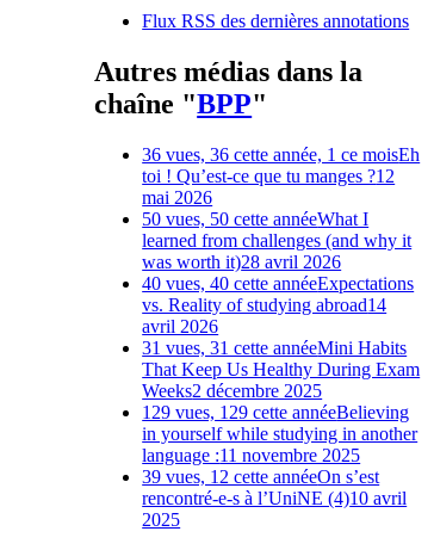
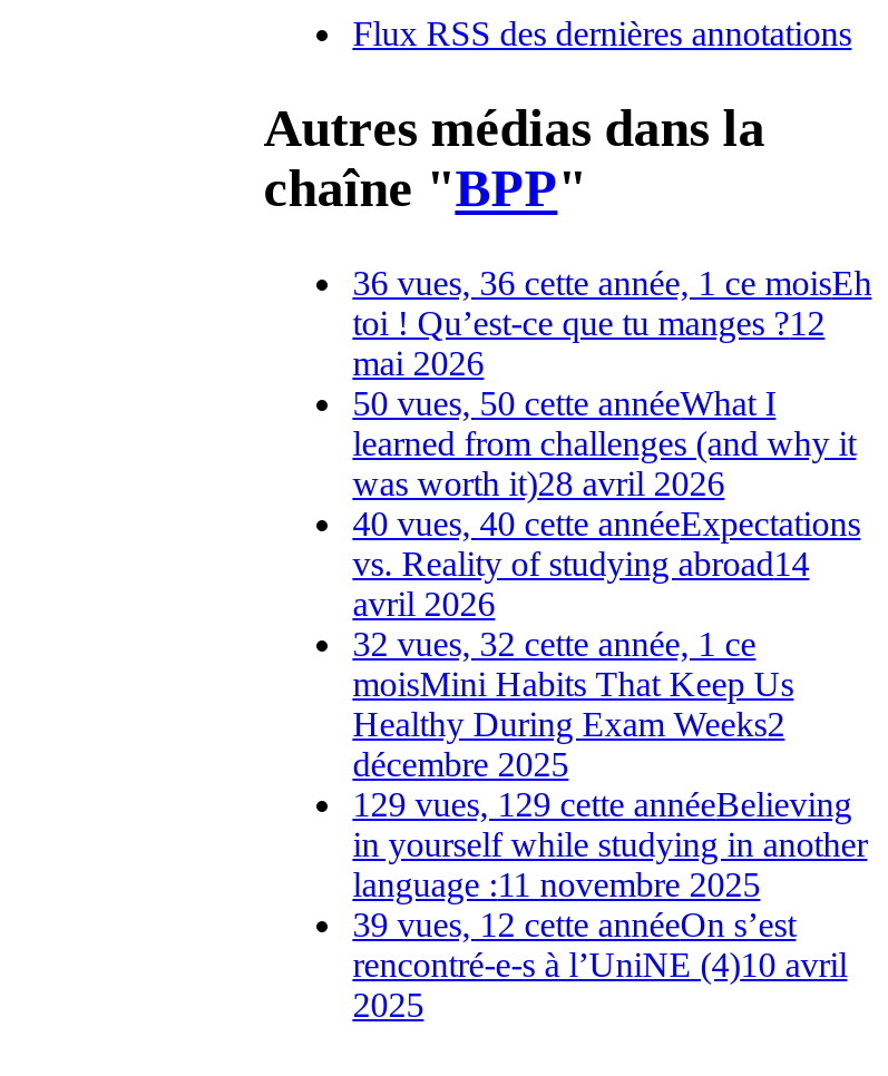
[142,337,420,400] 31 vues, 31 cette annéeMini Habits | That Keep Us Healthy During Exam | Weeks2 décembre 2025 -> [353,624,794,782] 32 vues, 32 cette année, 1 ce | moisMini Habits That Keep Us | Healthy During Exam Weeks2 | décembre 2025

